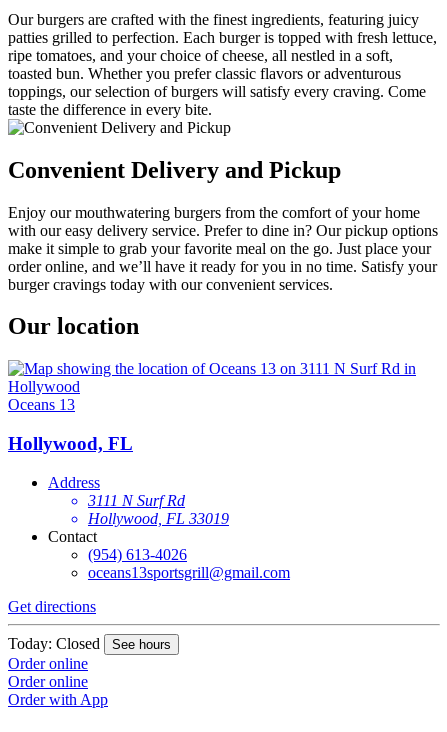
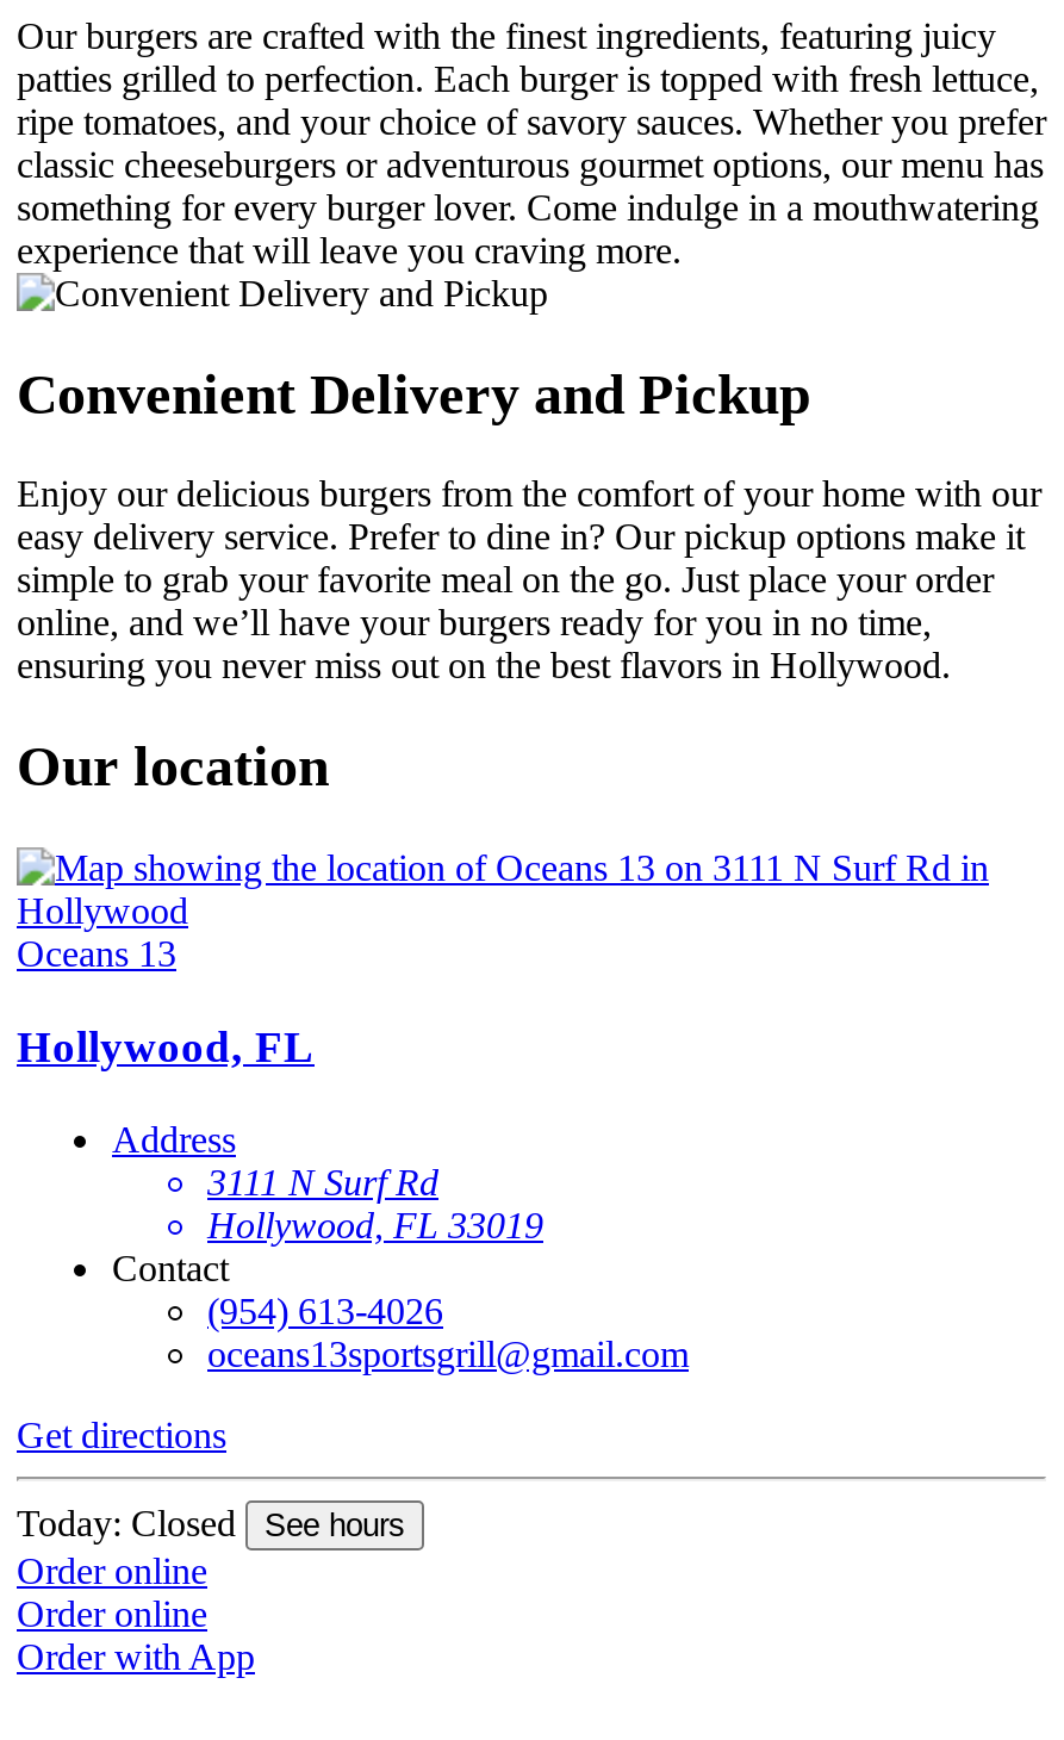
[8,47,426,118] ripe tomatoes, and your choice of cheese, all nestled in a soft, | toasted bun. Whether you prefer classic flavors or adventurous | toppings, our selection of burgers will satisfy every craving. Come | taste the difference in every bite. -> [17,101,1046,270] ripe tomatoes, and your choice of savory sauces. Whether you prefer | classic cheeseburgers or adventurous gourmet options, our menu has | something for every burger lover. Come indulge in a mouthwatering | experience that will leave you craving more.
[8,203,438,292] Enjoy our mouthwatering burgers from the comfort of your home | with our easy delivery service. Prefer to dine in? Our pickup options | make it simple to grab your favorite meal on the go. Just place your | order online, and we’ll have it ready for you in no time. Satisfy your | burger cravings today with our convenient services. -> [17,474,1041,686] Enjoy our delicious burgers from the comfort of your home with our | easy delivery service. Prefer to dine in? Our pickup options make it | simple to grab your favorite meal on the go. Just place your order | online, and we’ll have your burgers ready for you in no time, | ensuring you never miss out on the best flavors in Hollywood.

